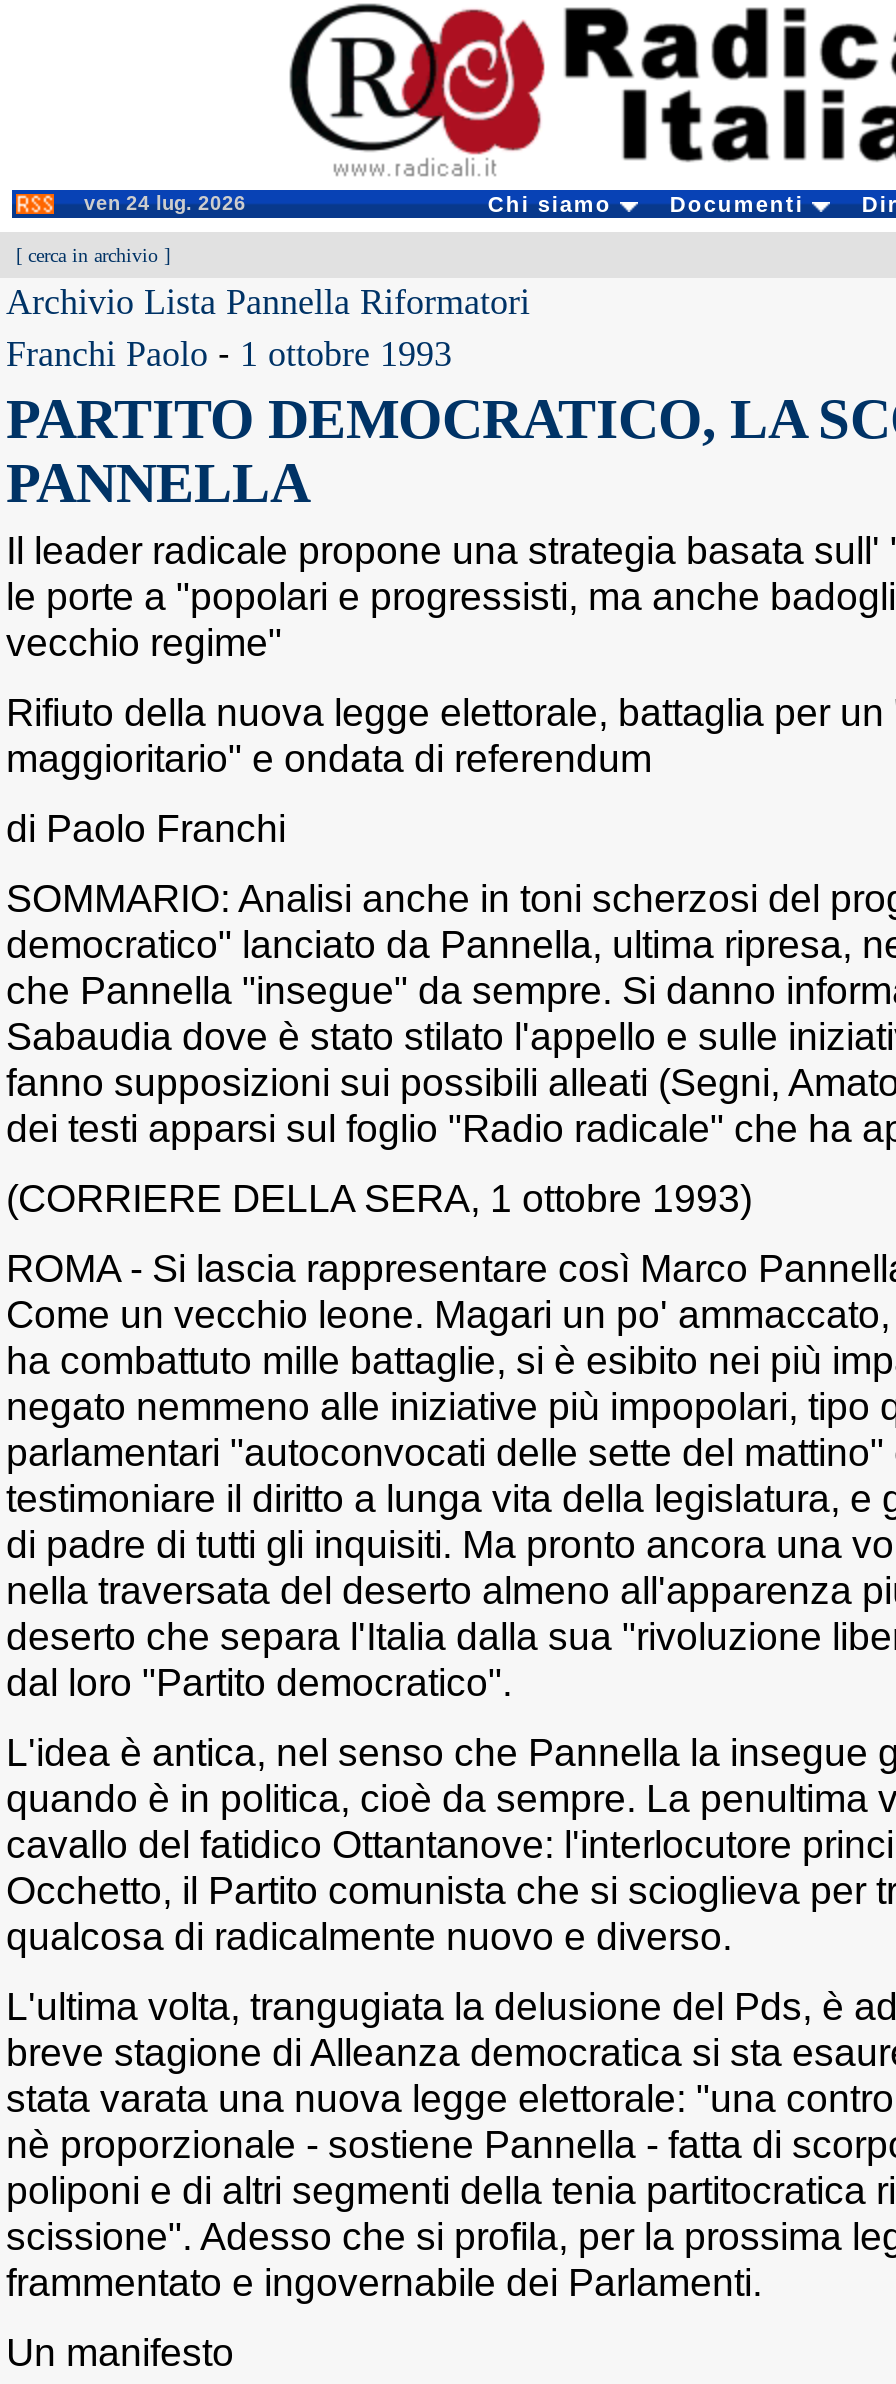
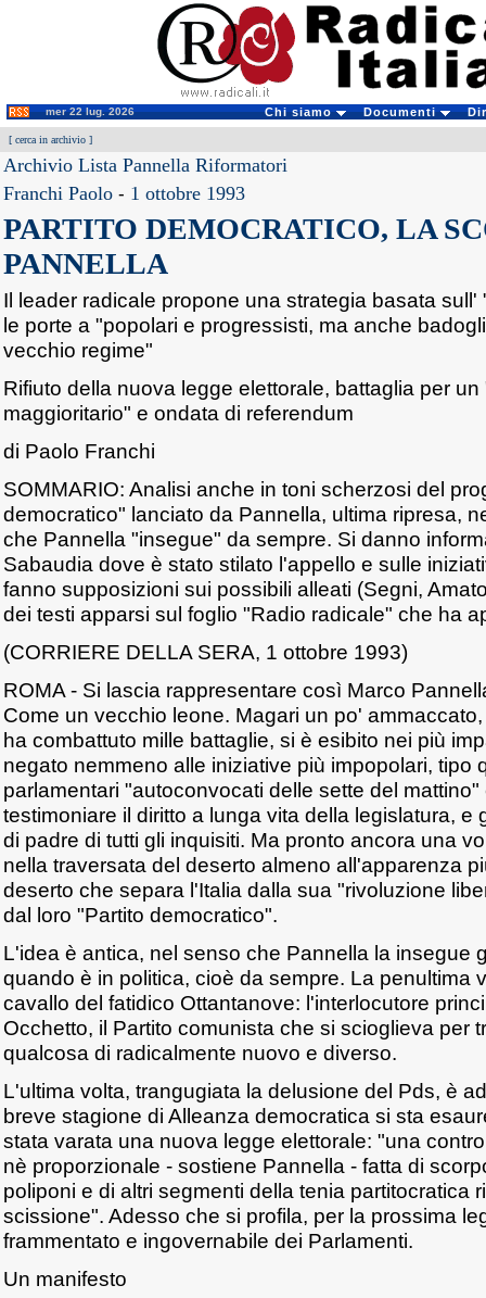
[84,192,246,214] ven 24 lug. 2026 -> [46,105,135,117] mer 22 lug. 2026

